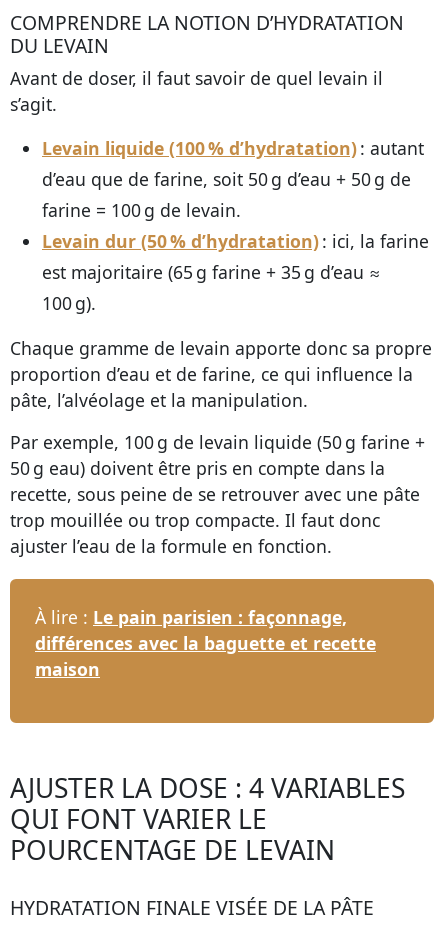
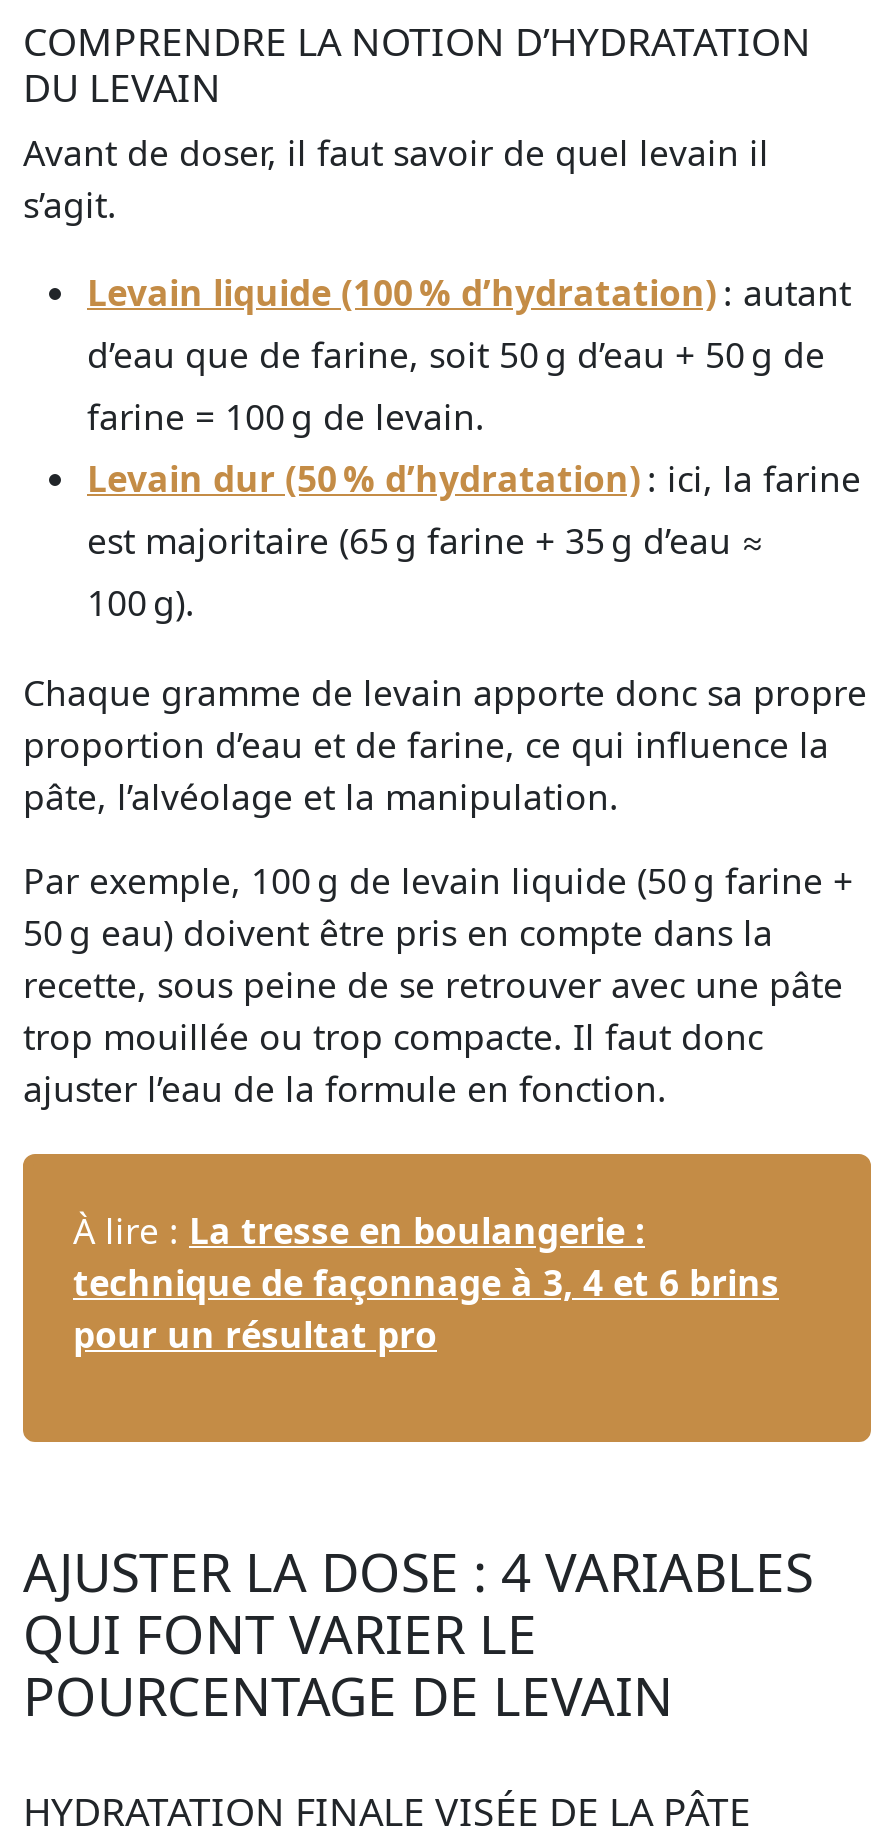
[35,605,376,681] À lire : Le pain parisien : façonnage, | différences avec la baguette et recette | maison -> [73,1206,779,1358] À lire : La tresse en boulangerie : | technique de façonnage à 3, 4 et 6 brins | pour un résultat pro

